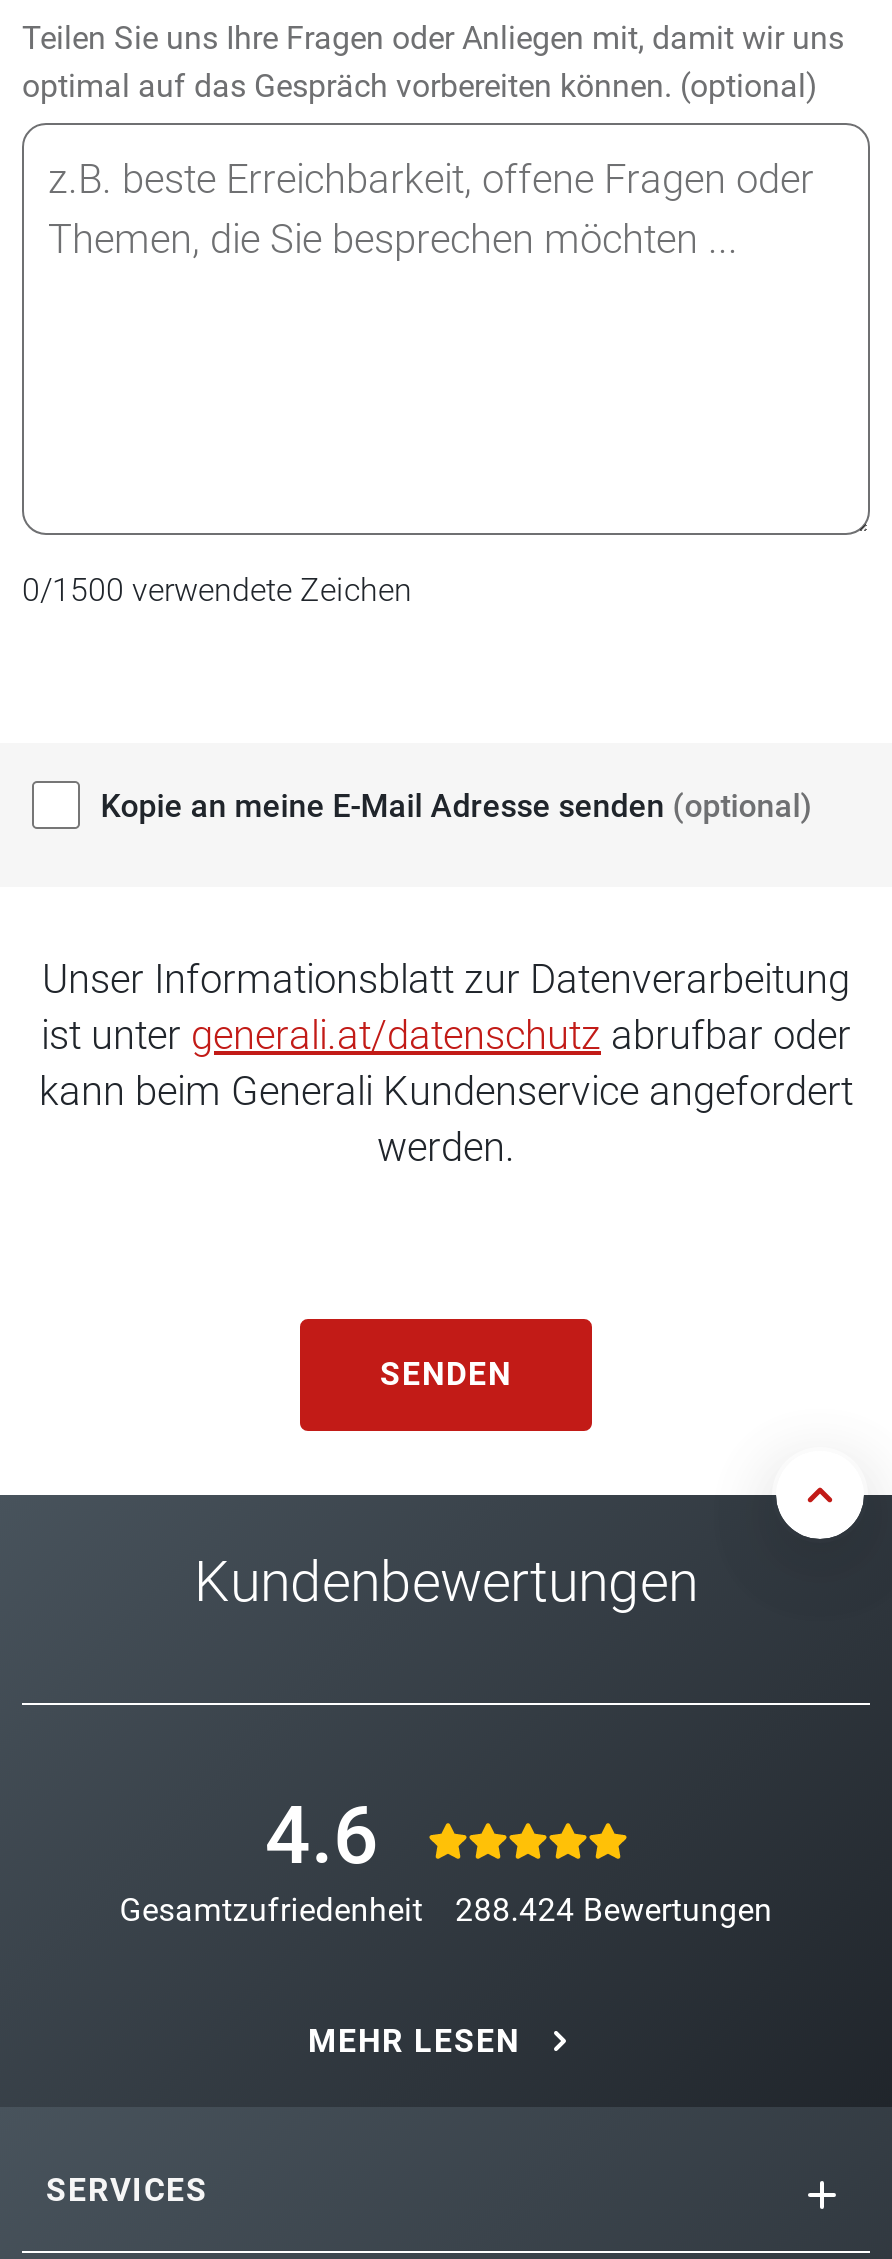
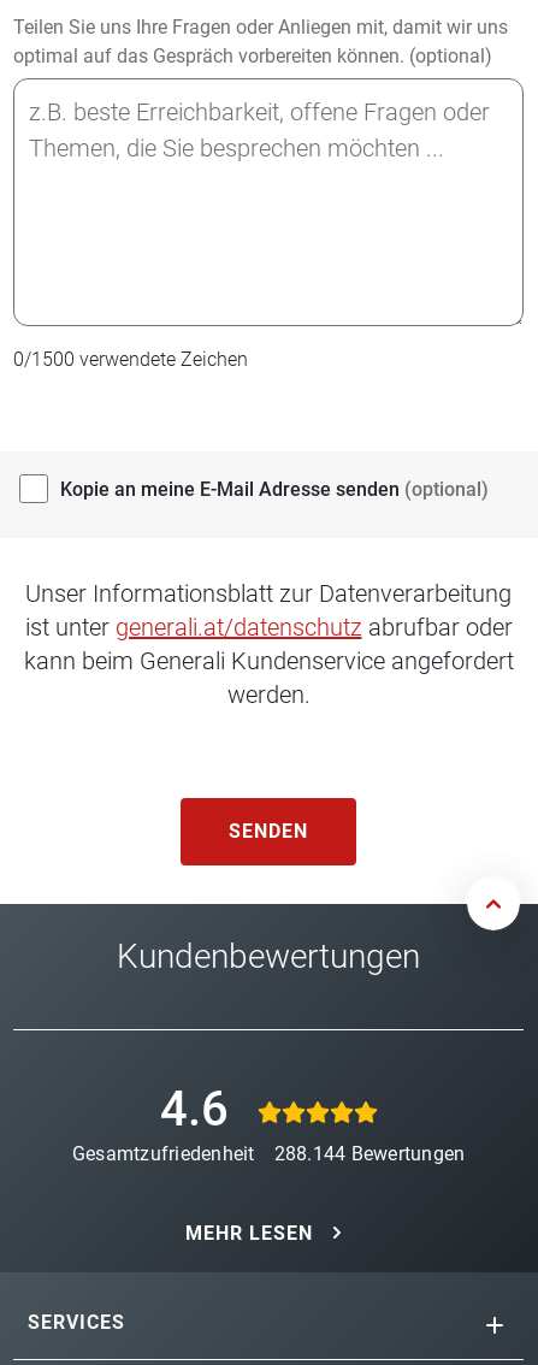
[120,1891,772,1929] Gesamtzufriedenheit 288.424 Bewertungen -> [72,1142,465,1165] Gesamtzufriedenheit 288.144 Bewertungen

